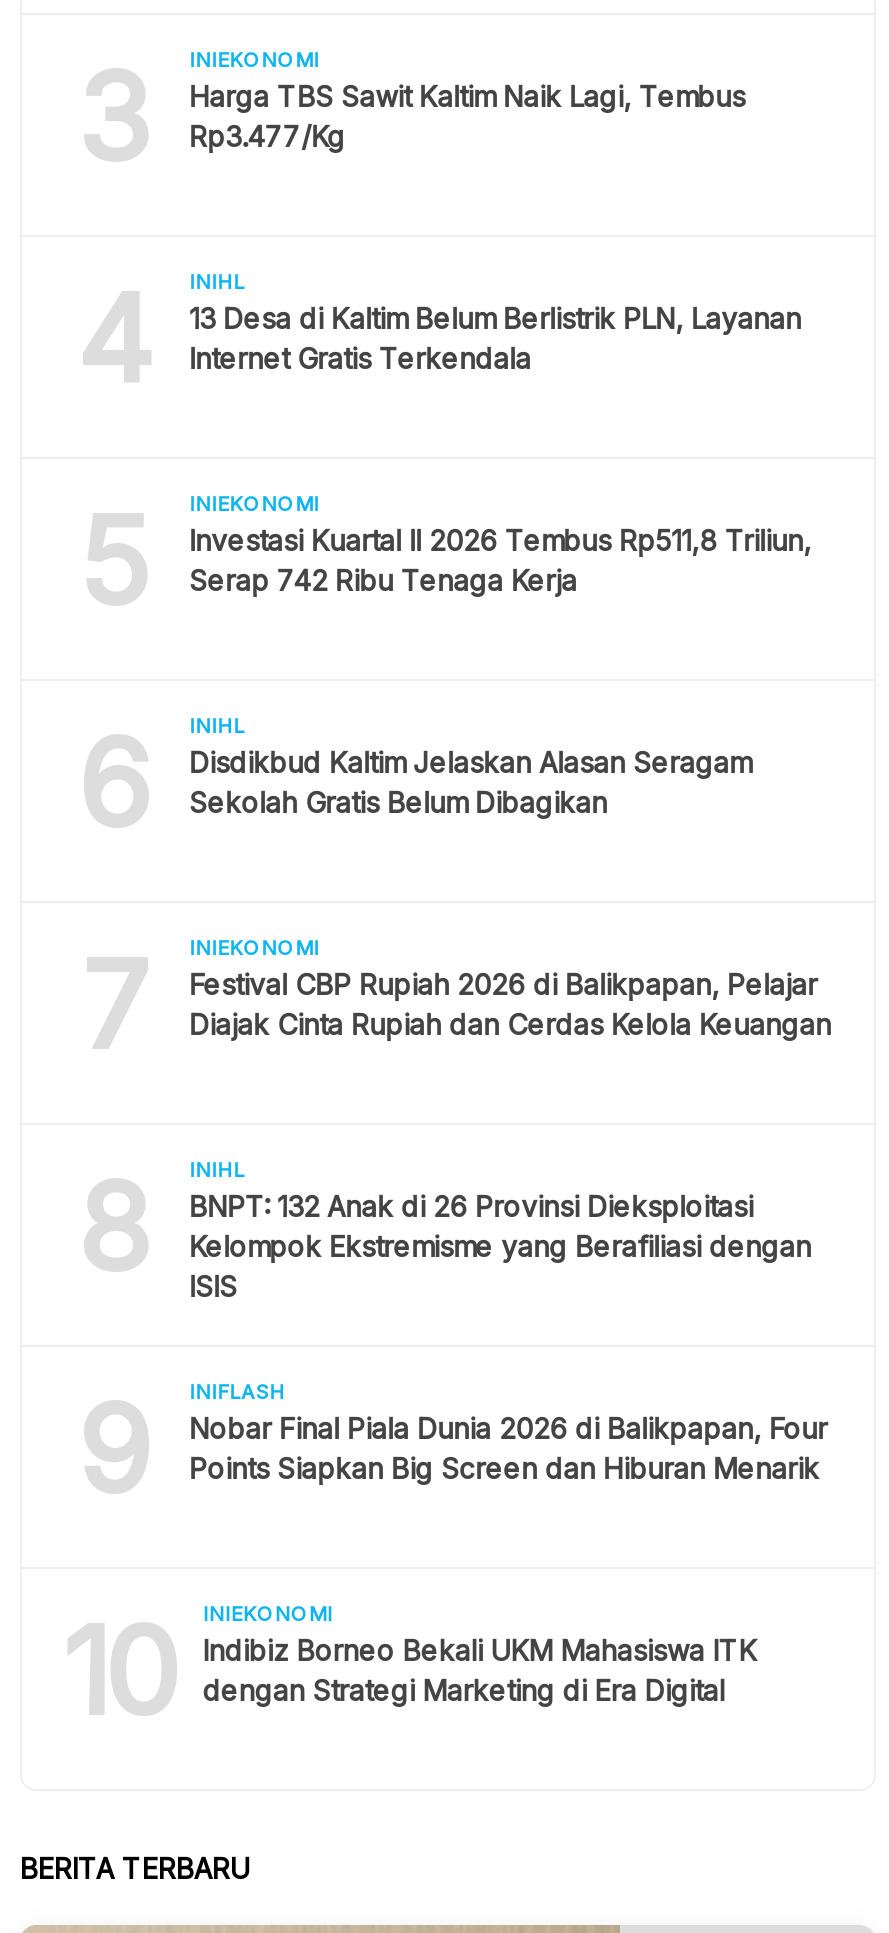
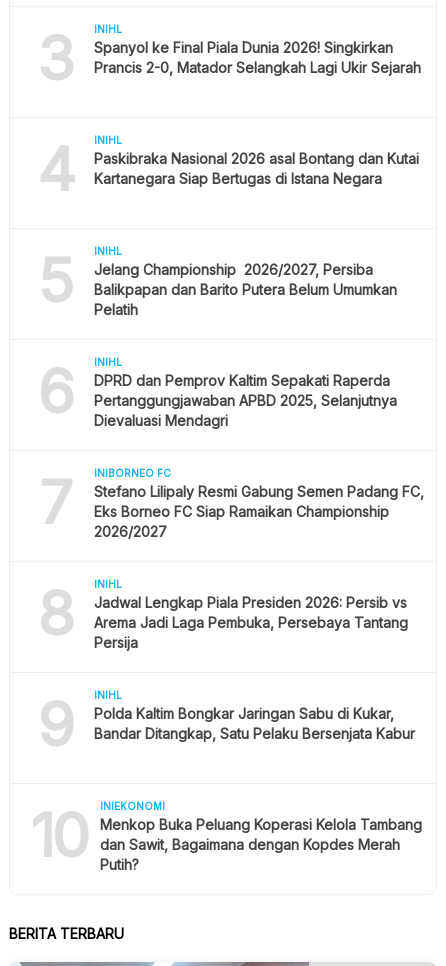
[189,46,745,152] INIEKONOMI | Harga TBS Sawit Kaltim Naik Lagi, Tembus | Rp3.477/Kg -> [94,22,421,75] INIHL | Spanyol ke Final Piala Dunia 2026! Singkirkan | Prancis 2-0, Matador Selangkah Lagi Ukir Sejarah
[189,300,801,374] 13 Desa di Kaltim Belum Berlistrik PLN, Layanan | Internet Gratis Terkendala -> [94,149,419,186] Paskibraka Nasional 2026 asal Bontang dan Kutai | Kartanegara Siap Bertugas di Istana Negara
[189,490,811,596] INIEKONOMI | Investasi Kuartal II 2026 Tembus Rp511,8 Triliun, | Serap 742 Ribu Tenaga Kerja -> [94,244,397,317] INIHL | Jelang Championship 2026/2027, Persiba | Balikpapan dan Barito Putera Belum Umumkan | Pelatih
[189,744,751,818] Disdikbud Kaltim Jelaskan Alasan Seragam | Sekolah Gratis Belum Dibagikan -> [94,371,397,428] DPRD dan Pemprov Kaltim Sepakati Raperda | Pertanggungjawaban APBD 2025, Selanjutnya | Dievaluasi Mendagri
[189,934,831,1040] INIEKONOMI | Festival CBP Rupiah 2026 di Balikpapan, Pelajar | Diajak Cinta Rupiah dan Cerdas Kelola Keuangan -> [94,466,424,539] INIBORNEO FC | Stefano Lilipaly Resmi Gabung Semen Padang FC, | Eks Borneo FC Siap Ramaikan Championship | 2026/2027
[189,1188,811,1302] BNPT: 132 Anak di 26 Provinsi Dieksploitasi | Kelompok Ekstremisme yang Berafiliasi dengan | ISIS -> [94,593,408,650] Jadwal Lengkap Piala Presiden 2026: Persib vs | Arema Jadi Laga Pembuka, Persebaya Tantang | Persija
[189,1378,827,1484] INIFLASH | Nobar Final Piala Dunia 2026 di Balikpapan, Four | Points Siapkan Big Screen dan Hiburan Menarik -> [94,688,415,741] INIHL | Polda Kaltim Bongkar Jaringan Sabu di Kukar, | Bandar Ditangkap, Satu Pelaku Bersenjata Kabur
[203,1632,757,1706] Indibiz Borneo Bekali UKM Mahasiswa ITK | dengan Strategi Marketing di Era Digital -> [100,815,422,872] Menkop Buka Peluang Koperasi Kelola Tambang | dan Sawit, Bagaimana dengan Kopdes Merah | Putih?

